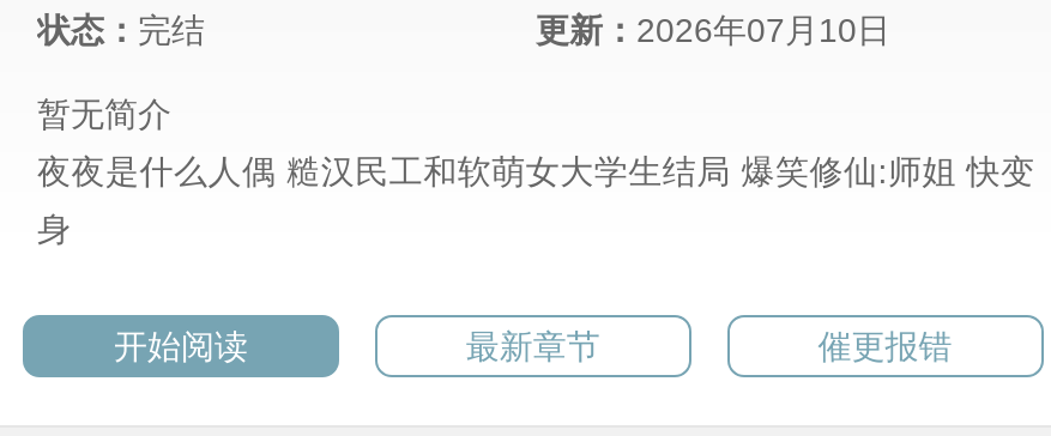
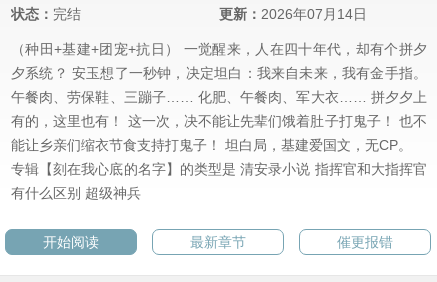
[37,12,1034,249] 更新：2026年07月10日 | 暂无简介 | 夜夜是什么人偶 糙汉民工和软萌女大学生结局 爆笑修仙:师姐 快变 | 身 -> [11,6,427,201] 更新：2026年07月14日 | （种田+基建+团宠+抗日） 一觉醒来，人在四十年代，却有个拼夕 | 夕系统？ 安玉想了一秒钟，决定坦白：我来自未来，我有金手指。 | 午餐肉、劳保鞋、三蹦子…… 化肥、午餐肉、军大衣…… 拼夕夕上 | 有的，这里也有！ 这一次，决不能让先辈们饿着肚子打鬼子！ 也不 | 能让乡亲们缩衣节食支持打鬼子！ 坦白局，基建爱国文，无CP。 | 专辑【刻在我心底的名字】的类型是 清安录小说 指挥官和大指挥官 | 有什么区别 超级神兵

